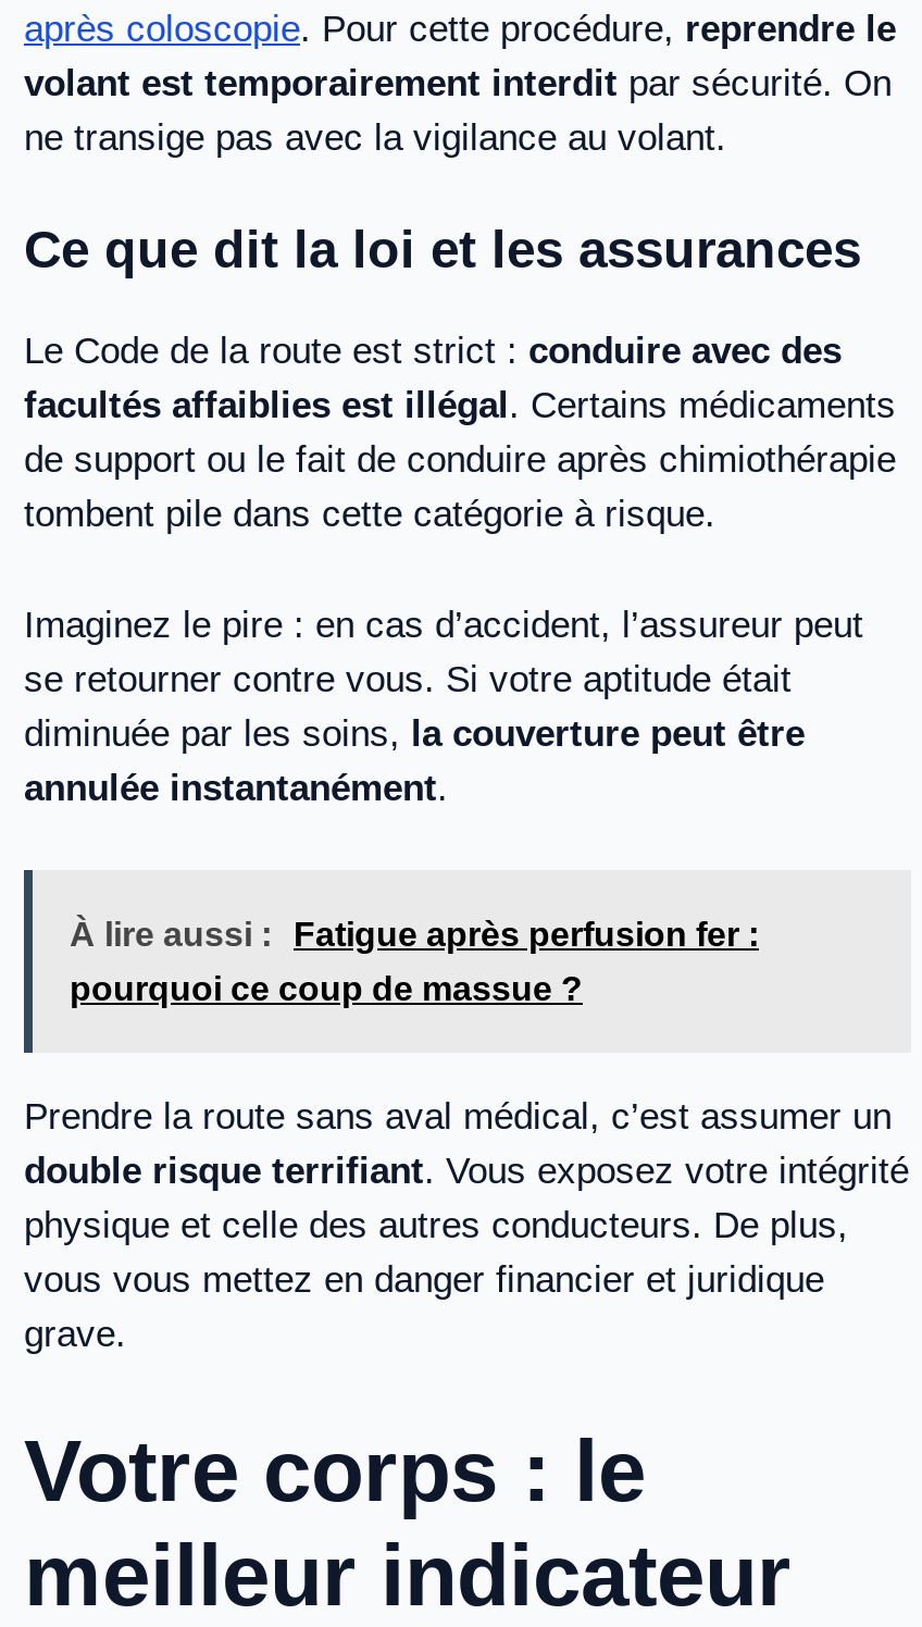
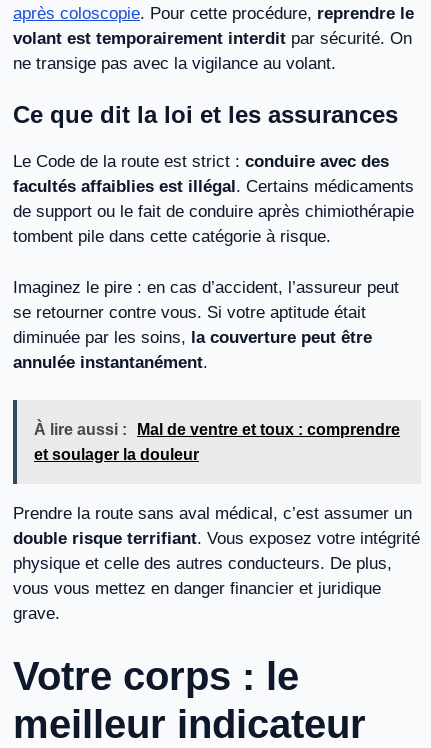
[70,916,759,953] À lire aussi : Fatigue après perfusion fer : -> [34,421,400,438] À lire aussi : Mal de ventre et toux : comprendre
[70,971,583,1008] pourquoi ce coup de massue ? -> [34,446,199,463] et soulager la douleur

